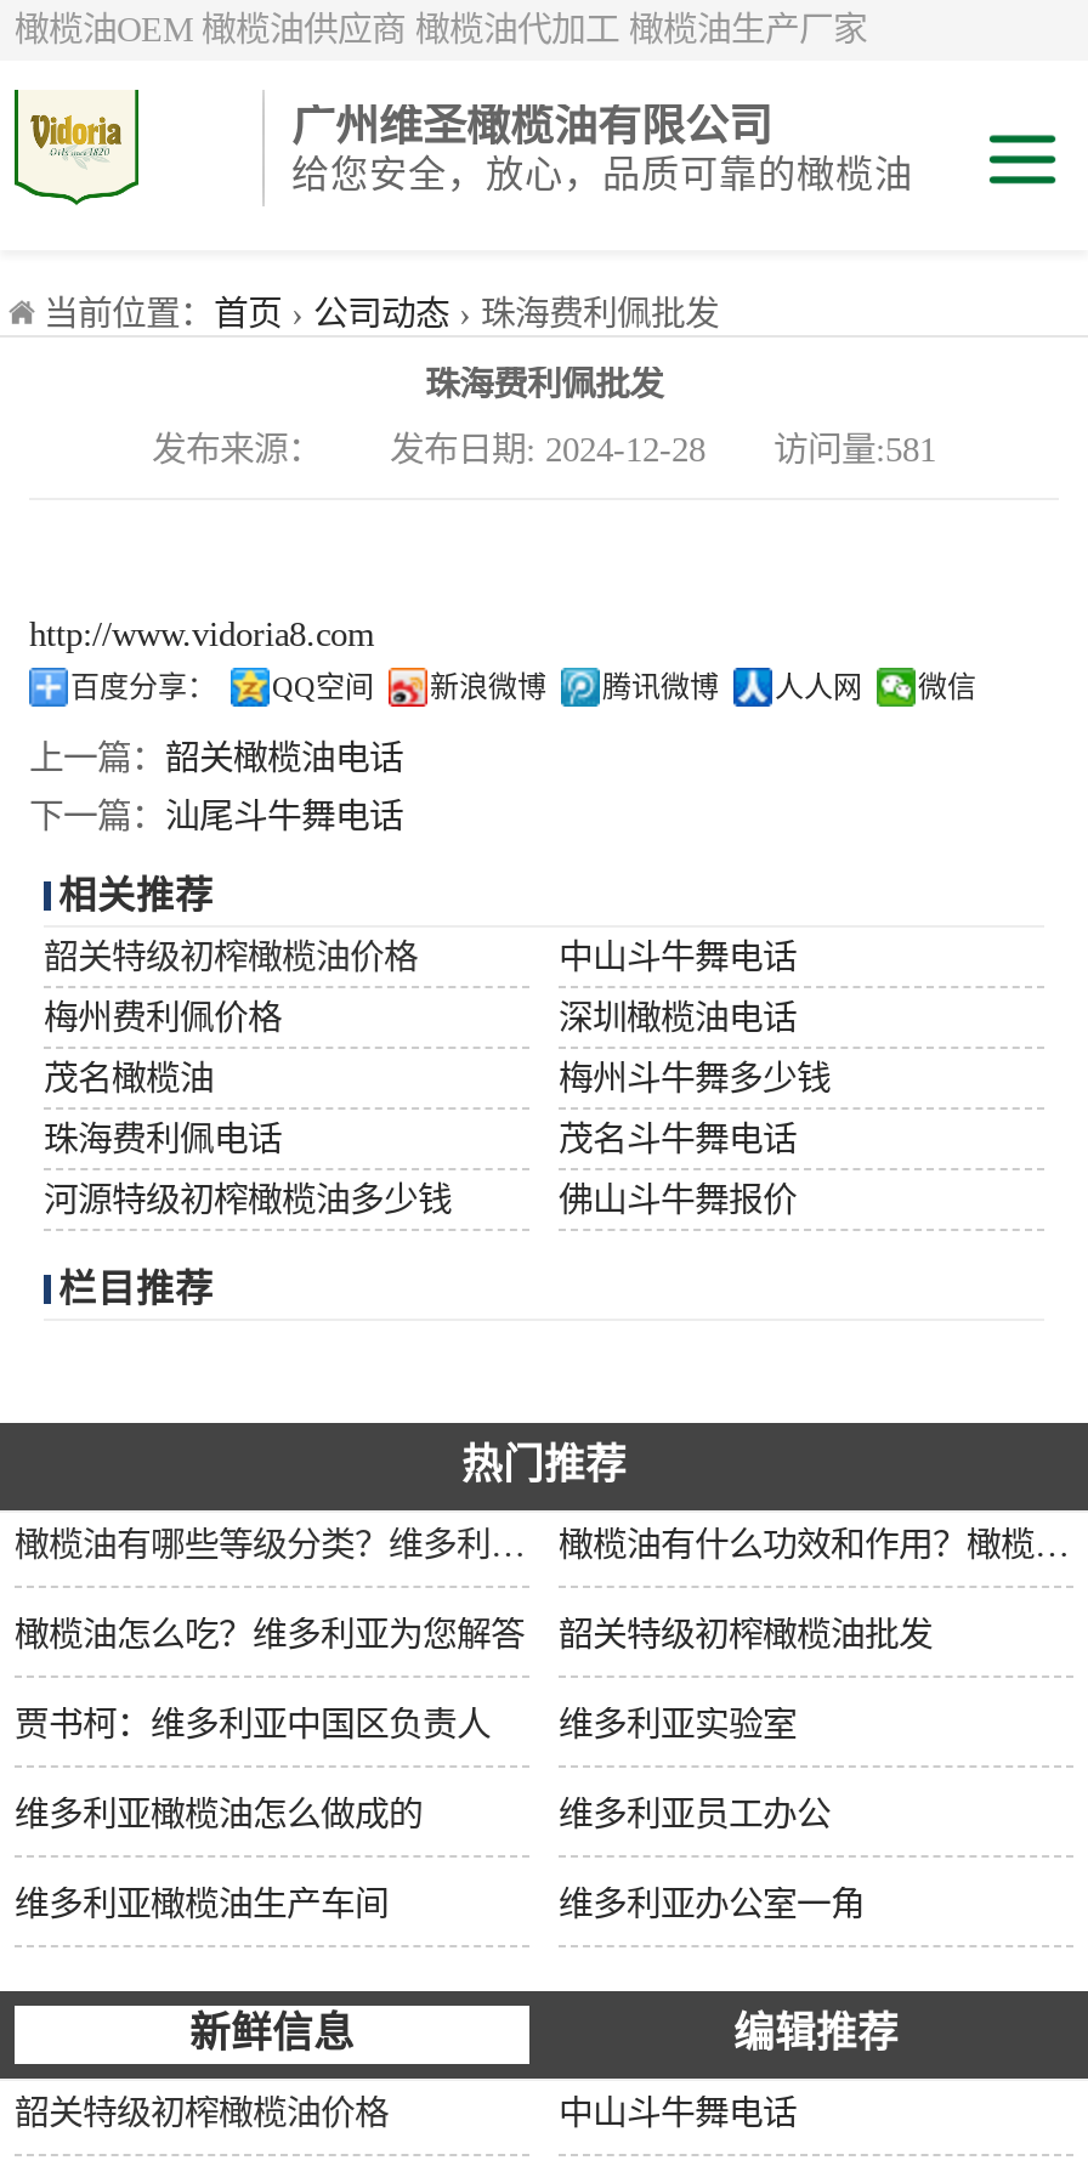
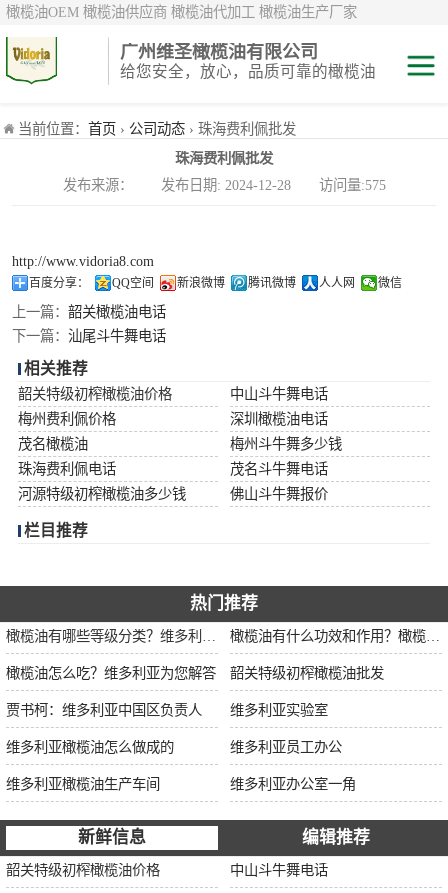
[152,430,936,469] 发布来源： 发布日期: 2024-12-28 访问量:581 -> [62,177,385,193] 发布来源： 发布日期: 2024-12-28 访问量:575

